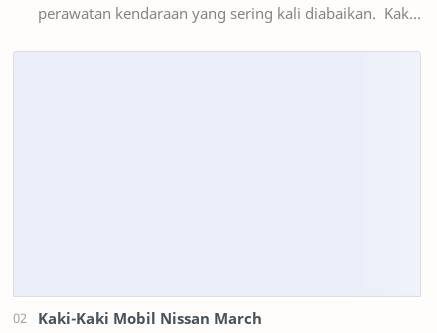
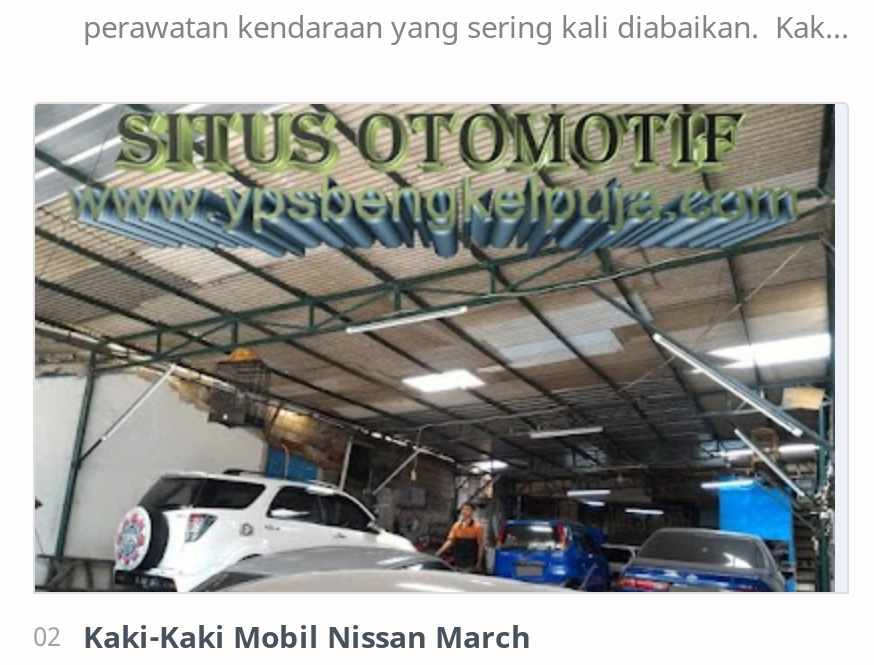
none -> [33,102,837,594] [image]

